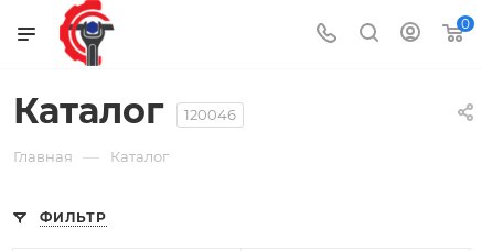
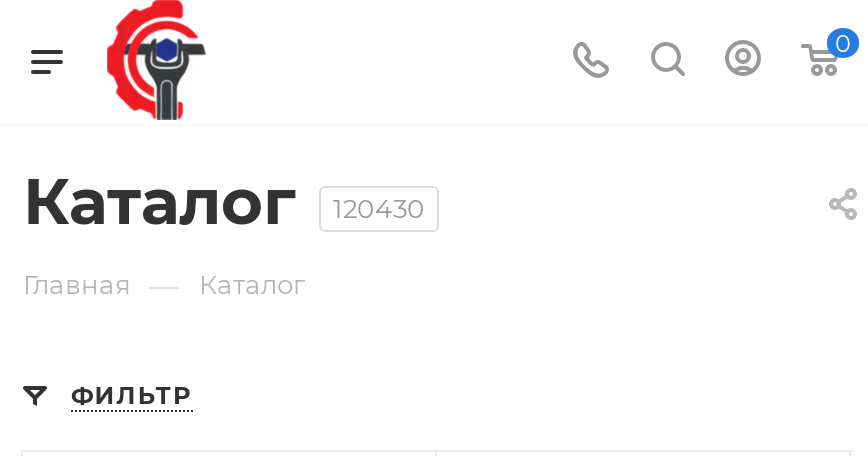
[13,89,236,132] Каталог 120046 -> [23,162,425,240] Каталог 120430

